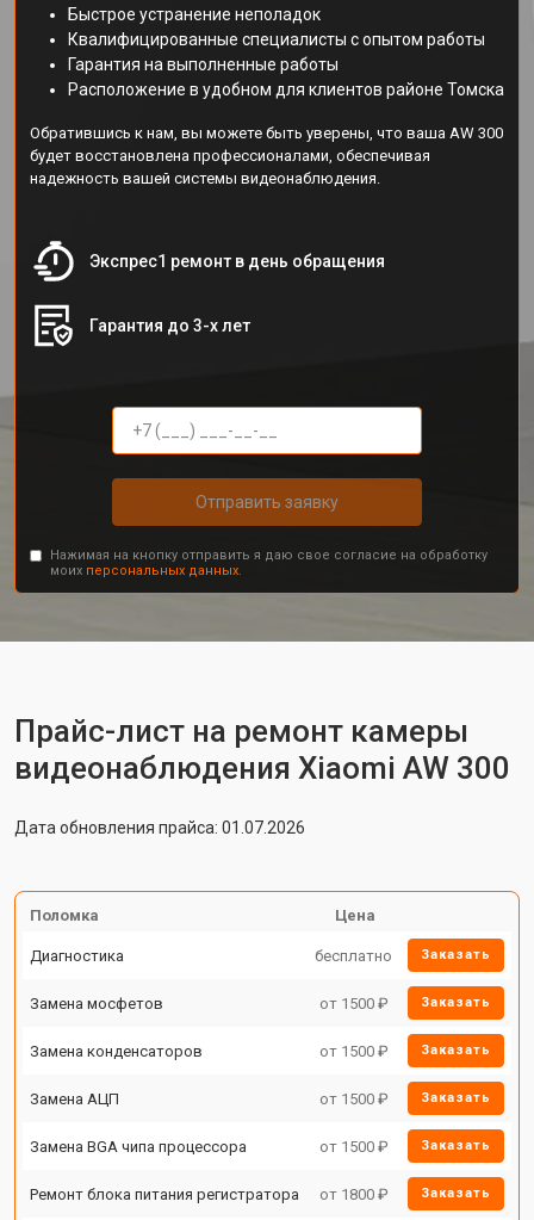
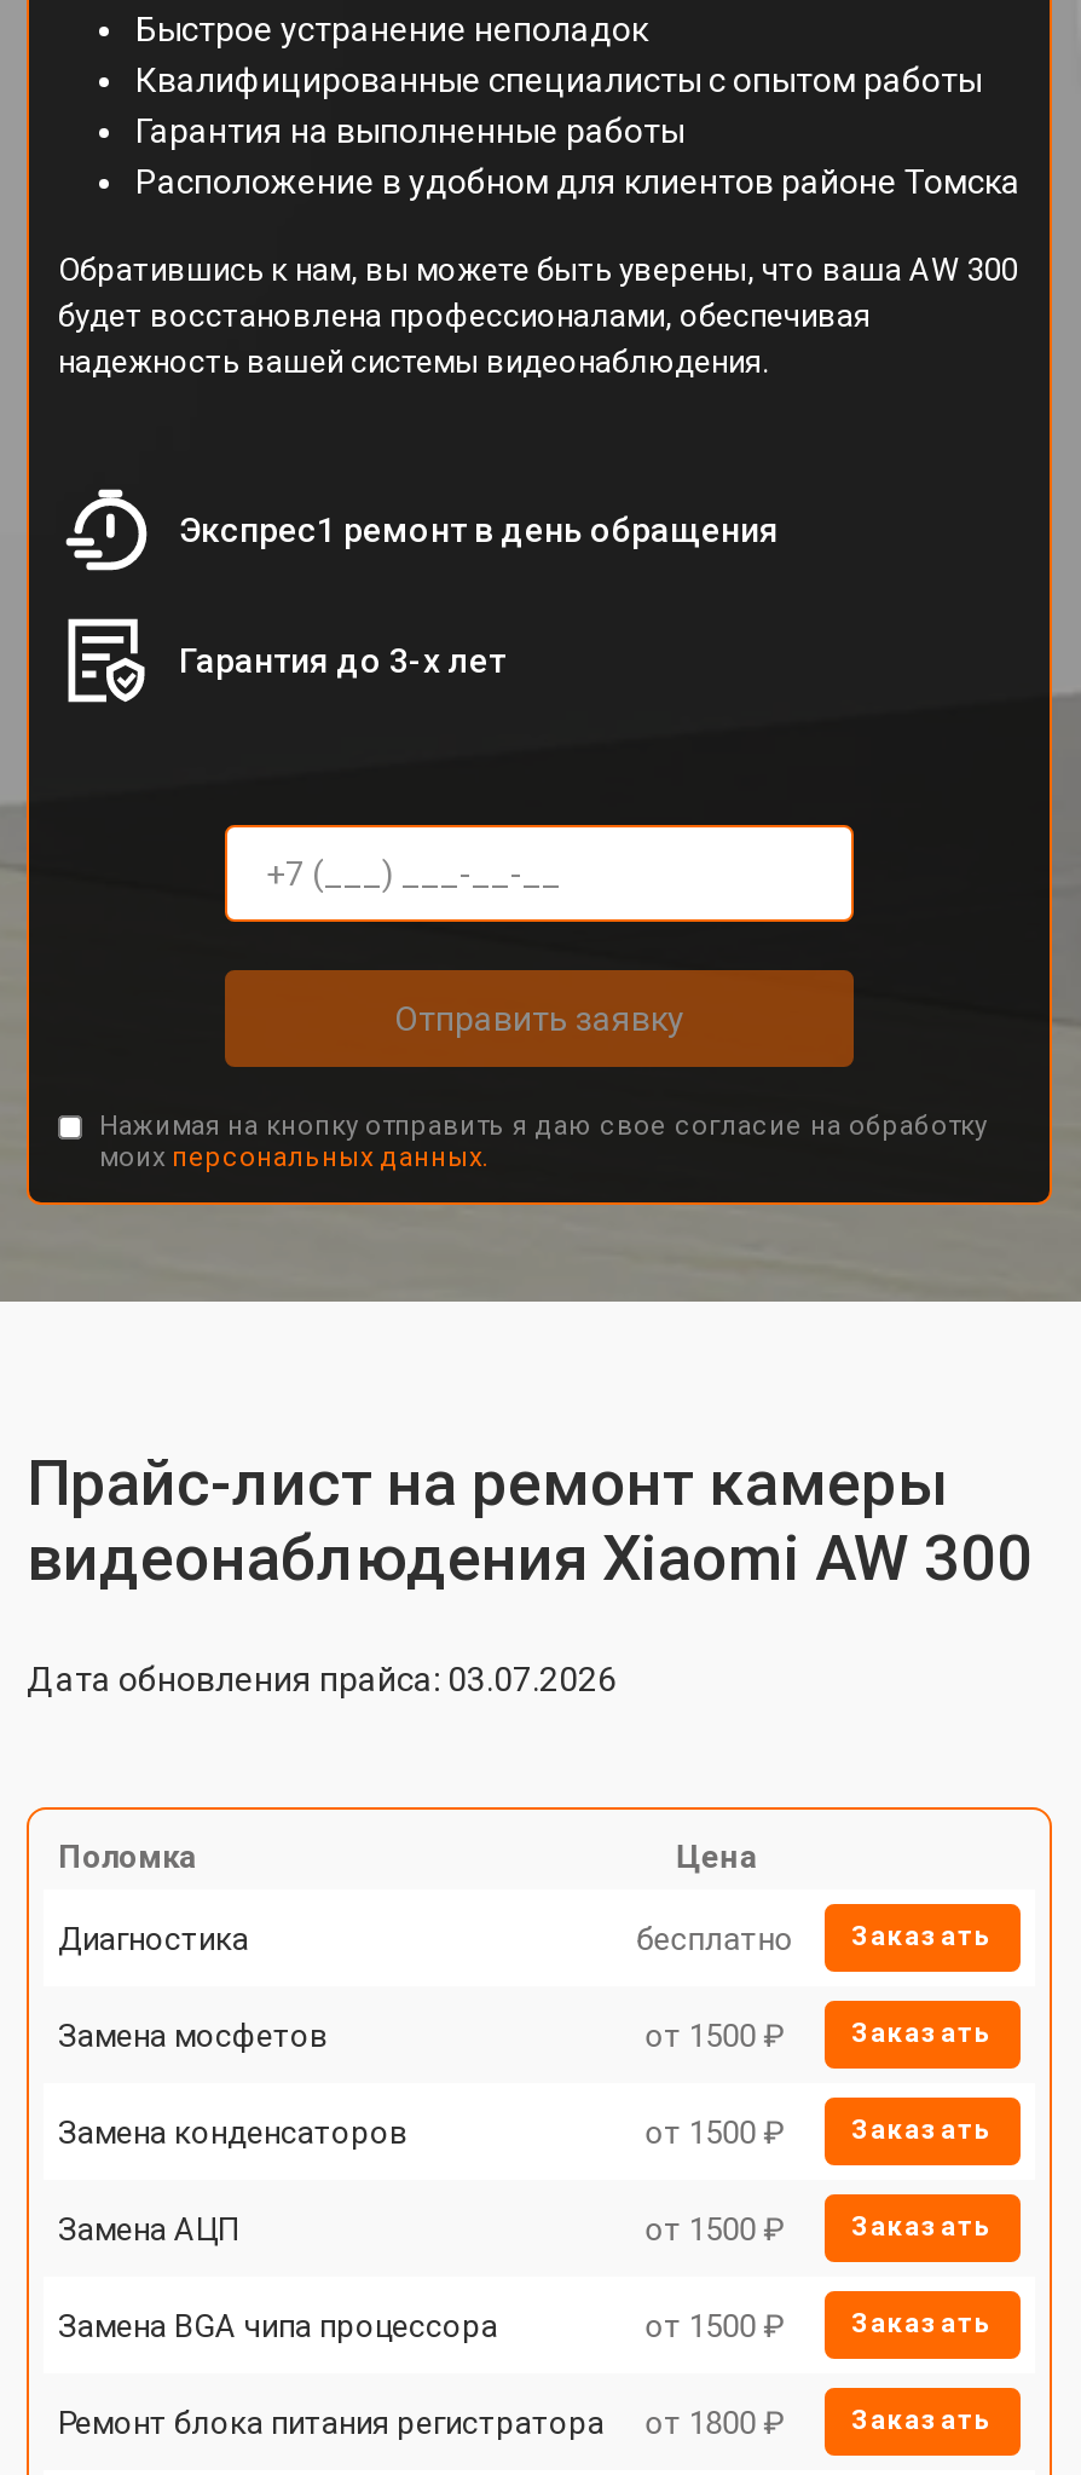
[14,818,305,837] Дата обновления прайса: 01.07.2026 -> [27,1660,617,1698] Дата обновления прайса: 03.07.2026

